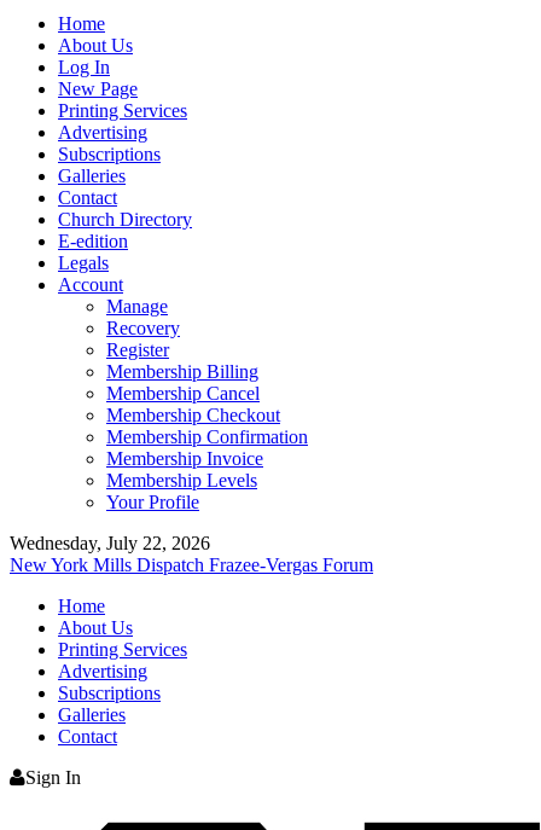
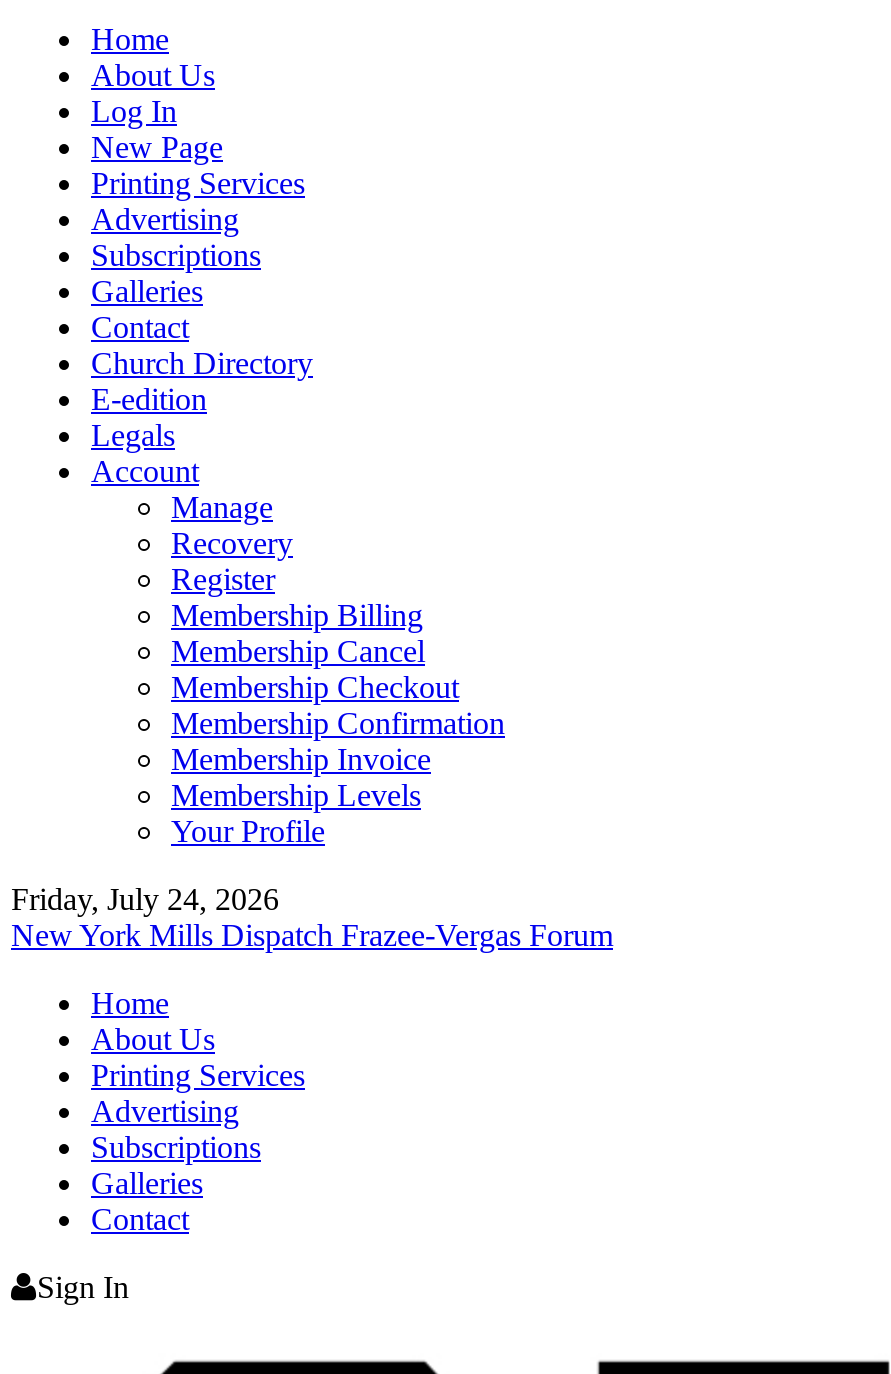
[10,533,210,553] Wednesday, July 22, 2026 -> [11,882,279,916] Friday, July 24, 2026

